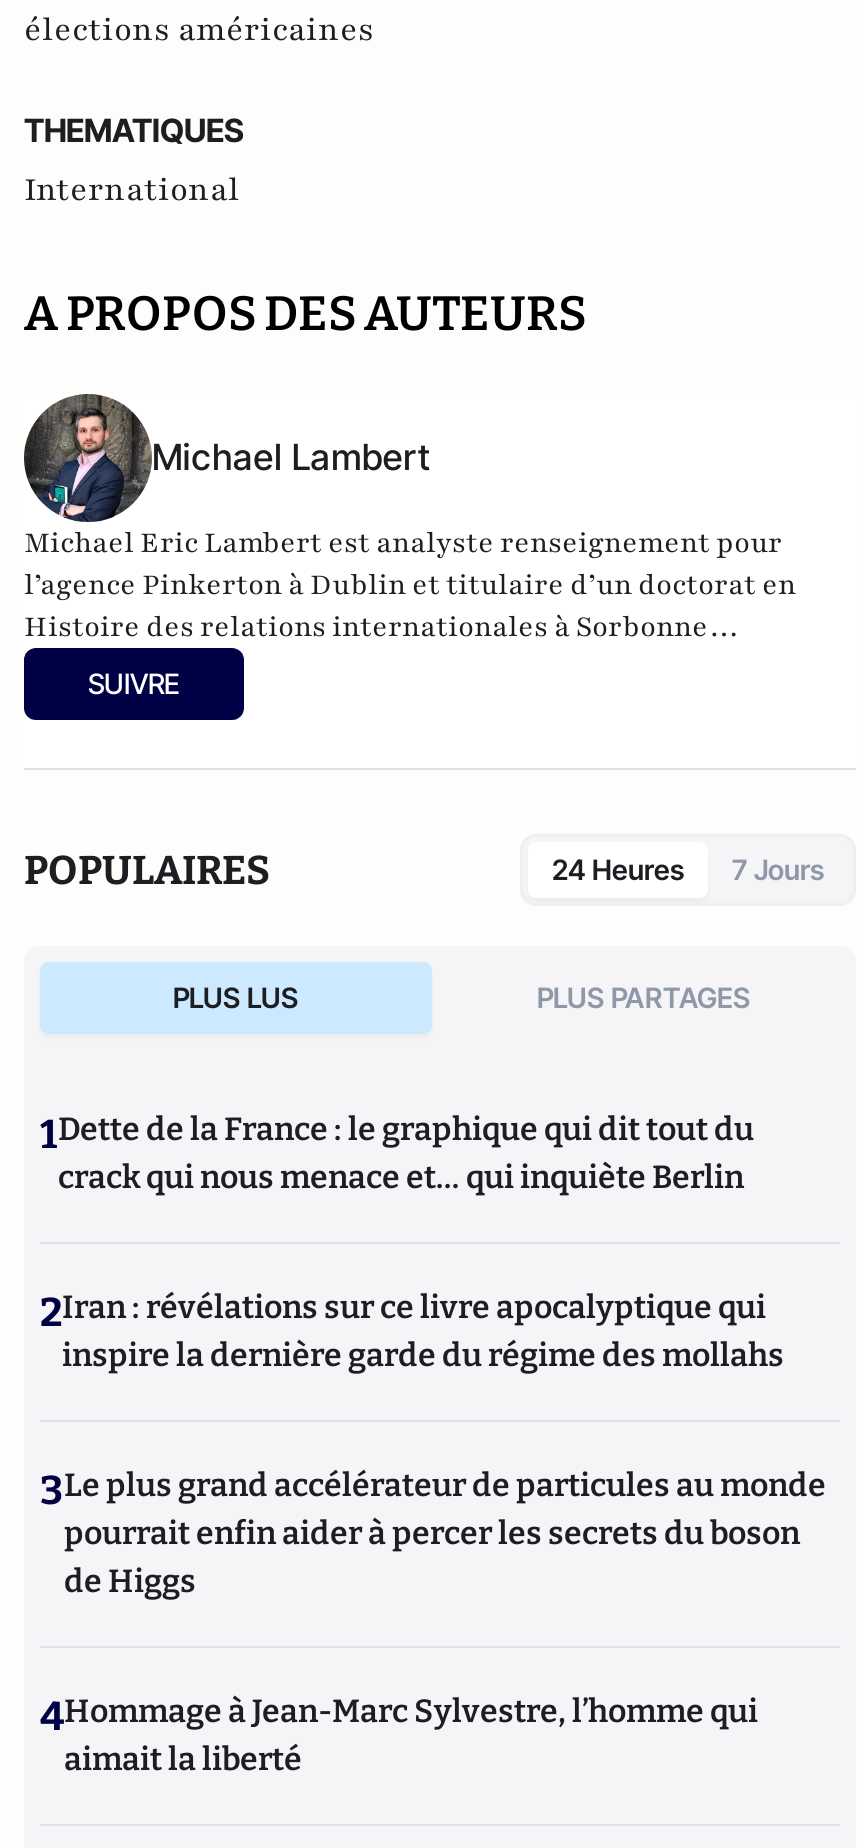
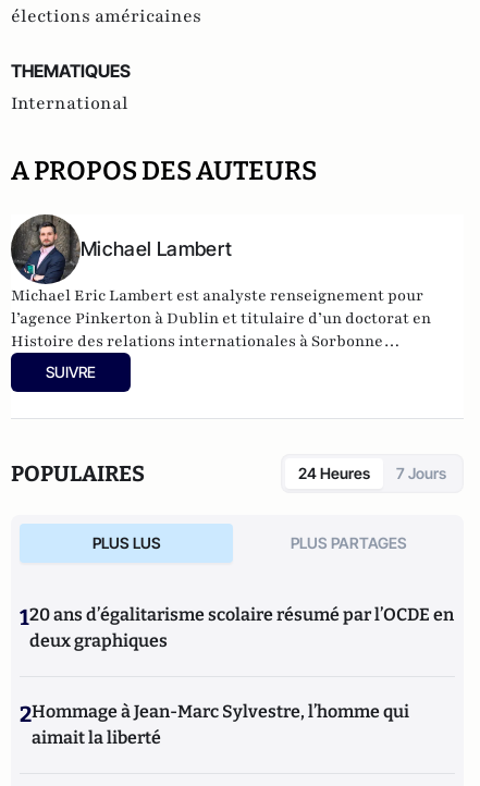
[40,1110,826,1740] 1Dette de la France : le graphique qui dit tout du | crack qui nous menace et… qui inquiète Berlin | 2Iran : révélations sur ce livre apocalyptique qui | inspire la dernière garde du régime des mollahs | 3Le plus grand accélérateur de particules au monde | pourrait enfin aider à percer les secrets du boson | de Higgs | 4Hommage à Jean-Marc Sylvestre, l’homme qui -> [20,604,454,727] 120 ans d’égalitarisme scolaire résumé par l’OCDE en | deux graphiques | 2Hommage à Jean-Marc Sylvestre, l’homme qui

